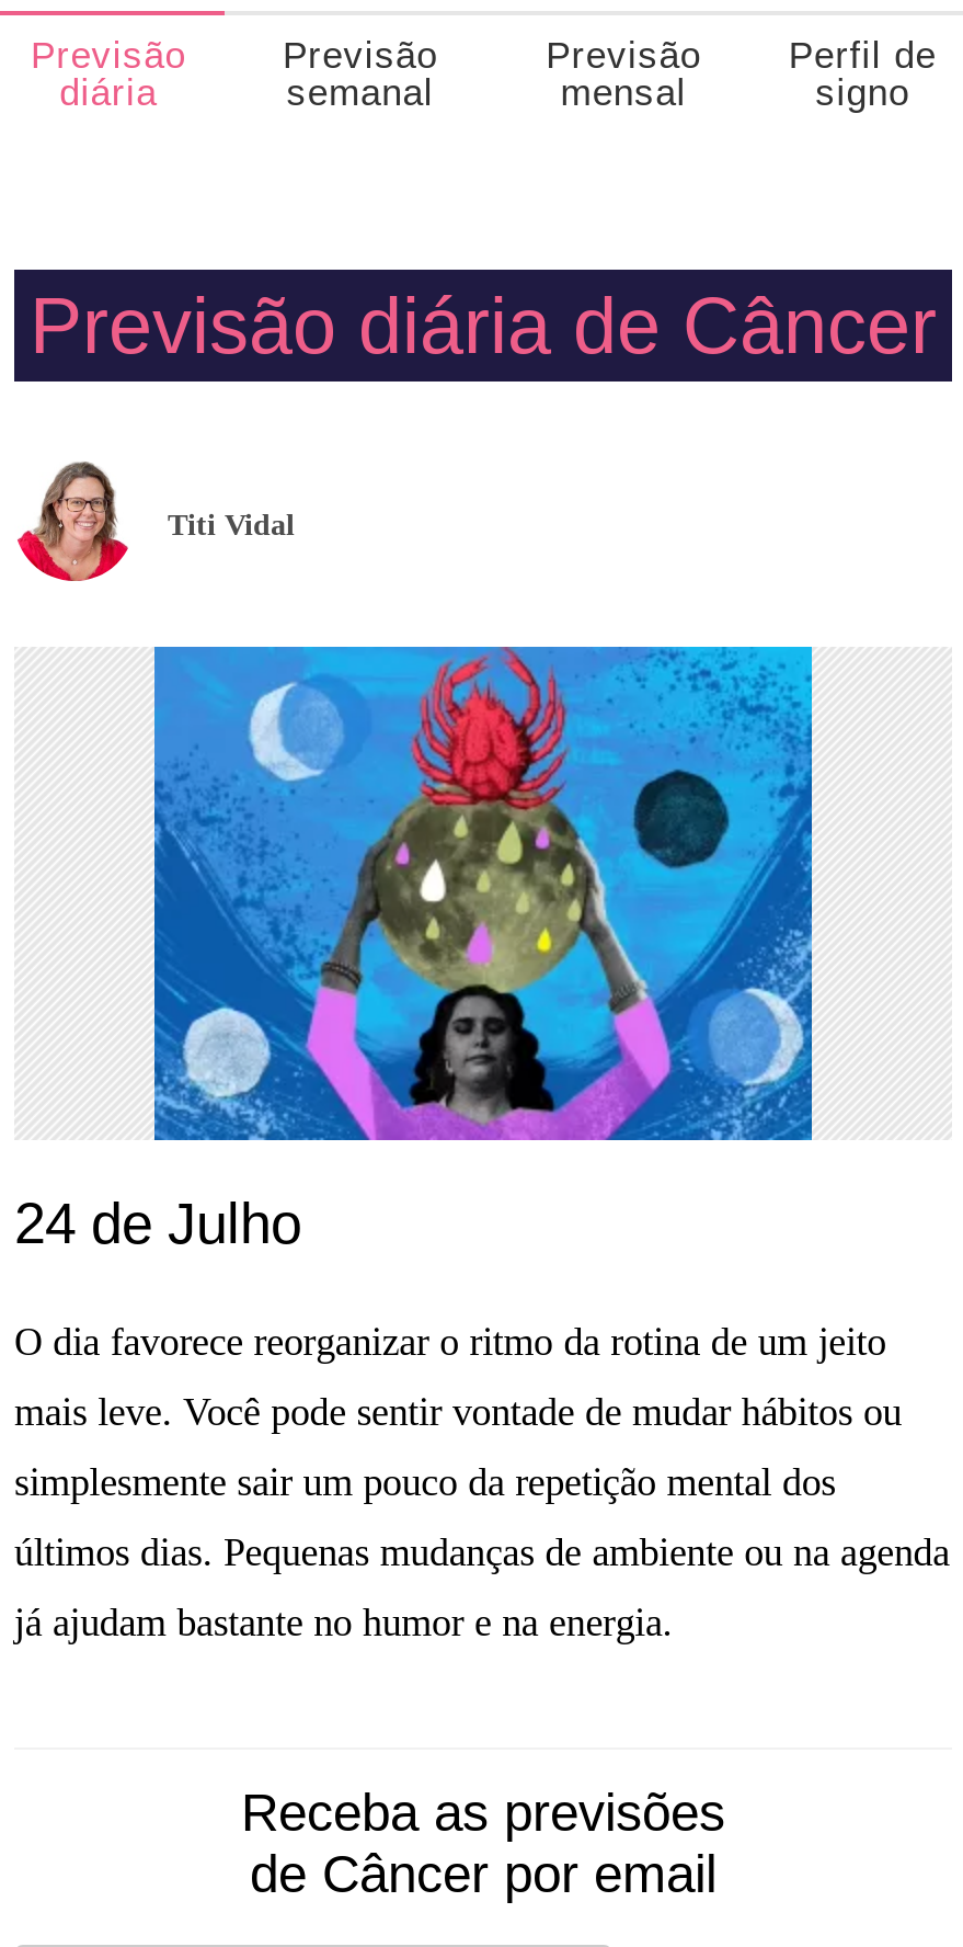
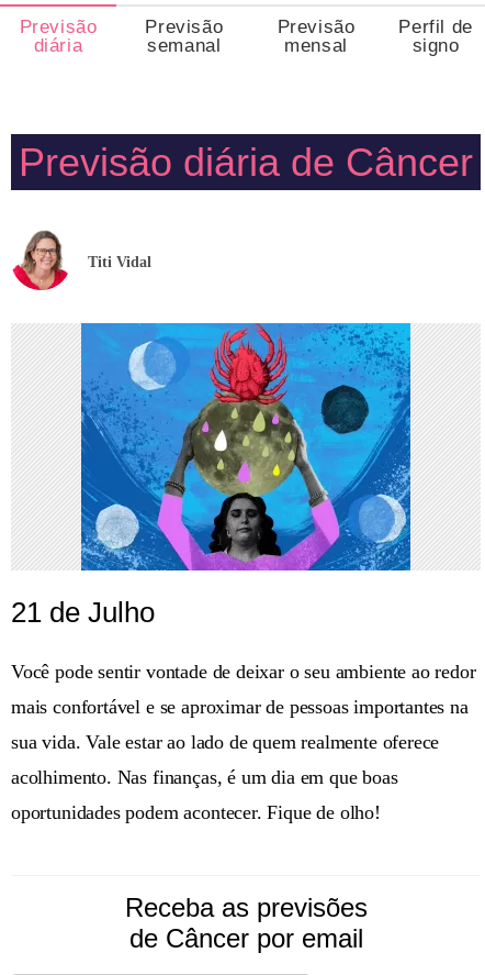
[14,1191,301,1256] 24 de Julho -> [11,596,155,629] 21 de Julho
[14,1320,886,1364] O dia favorece reorganizar o ritmo da rotina de um jeito -> [11,661,476,683] Você pode sentir vontade de deixar o seu ambiente ao redor
[14,1390,902,1434] mais leve. Você pode sentir vontade de mudar hábitos ou -> [11,696,468,718] mais confortável e se aproximar de pessoas importantes na
[14,1460,836,1504] simplesmente sair um pouco da repetição mental dos -> [11,731,439,753] sua vida. Vale estar ao lado de quem realmente oferece
[14,1530,950,1574] últimos dias. Pequenas mudanças de ambiente ou na agenda -> [11,766,398,788] acolhimento. Nas finanças, é um dia em que boas
[14,1601,673,1644] já ajudam bastante no humor e na energia. -> [11,801,381,823] oportunidades podem acontecer. Fique de olho!

